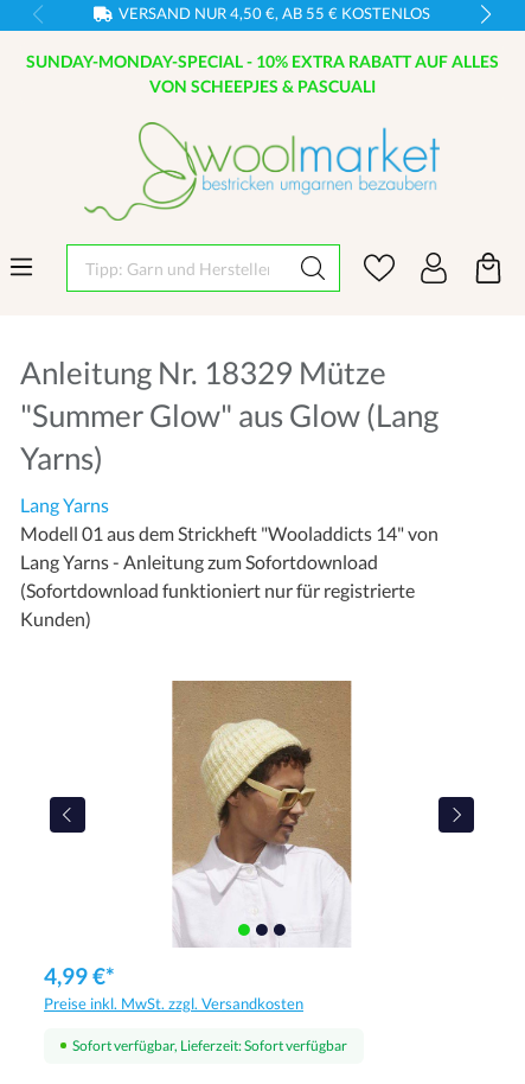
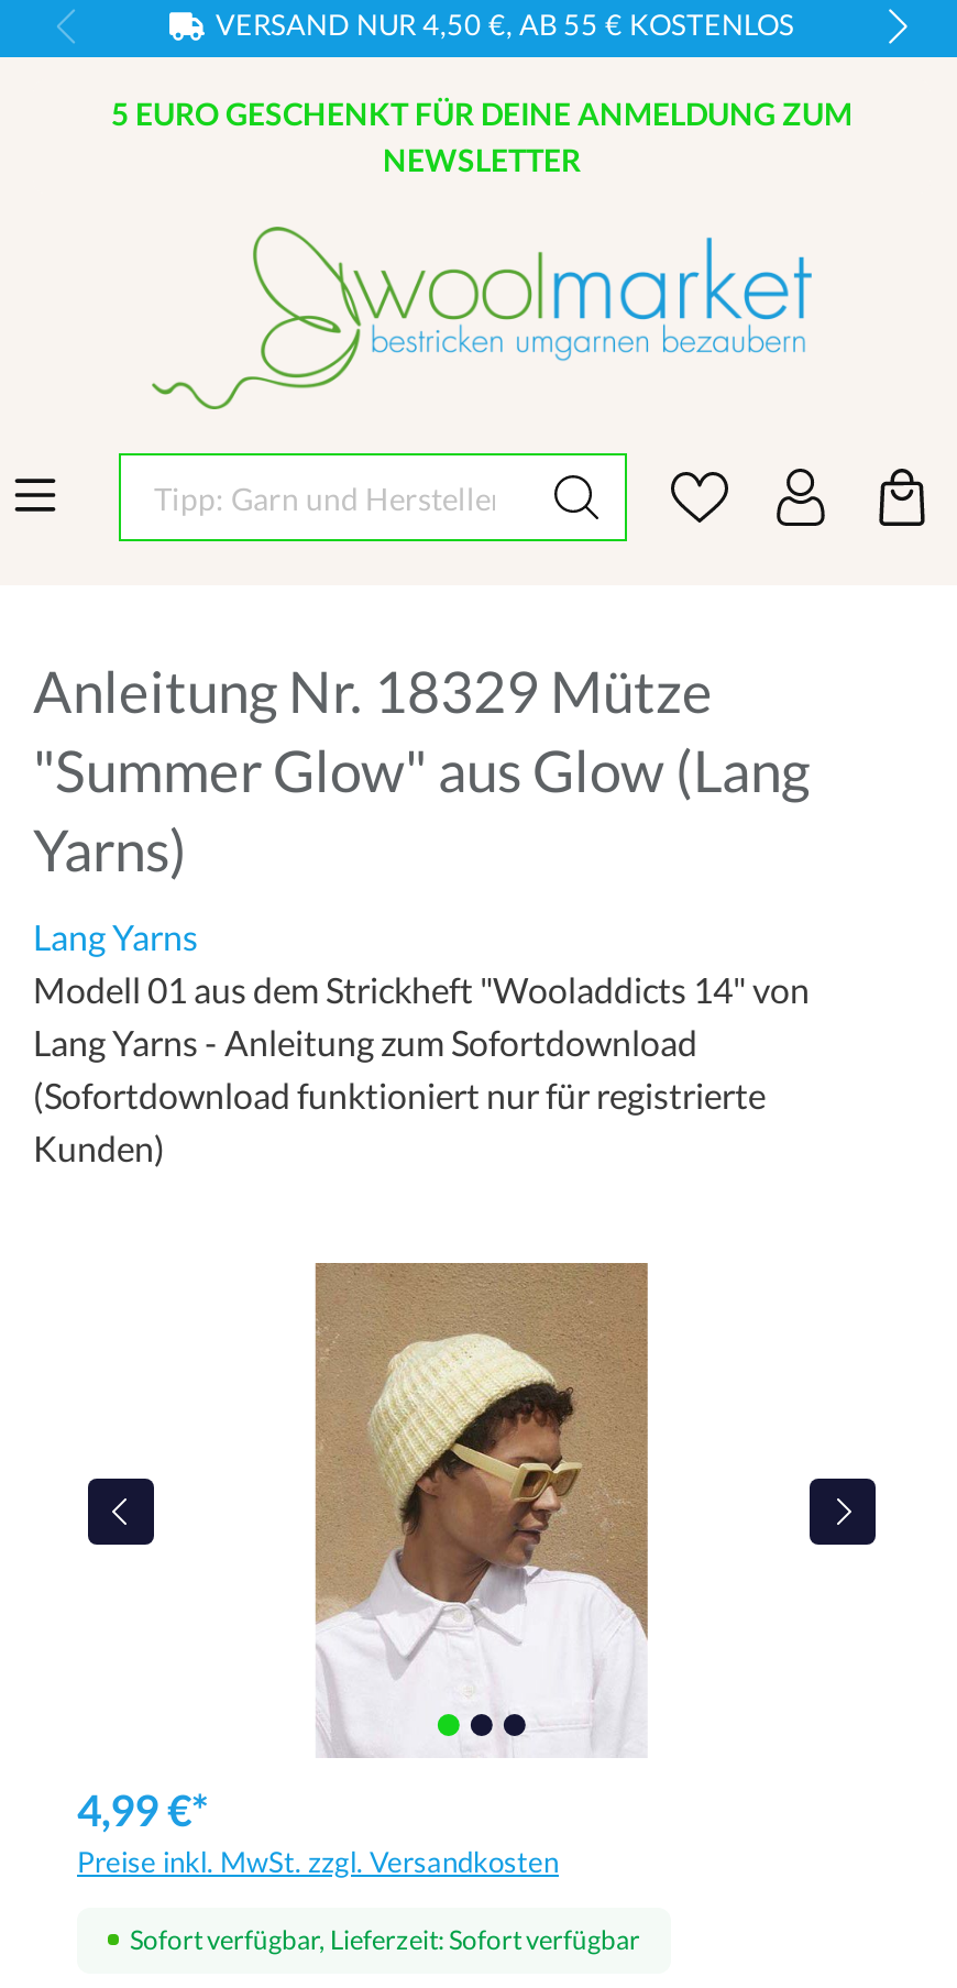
[25,51,498,96] SUNDAY-MONDAY-SPECIAL - 10% EXTRA RABATT AUF ALLES | VON SCHEEPJES & PASCUALI -> [111,95,853,178] 5 EURO GESCHENKT FÜR DEINE ANMELDUNG ZUM | NEWSLETTER

